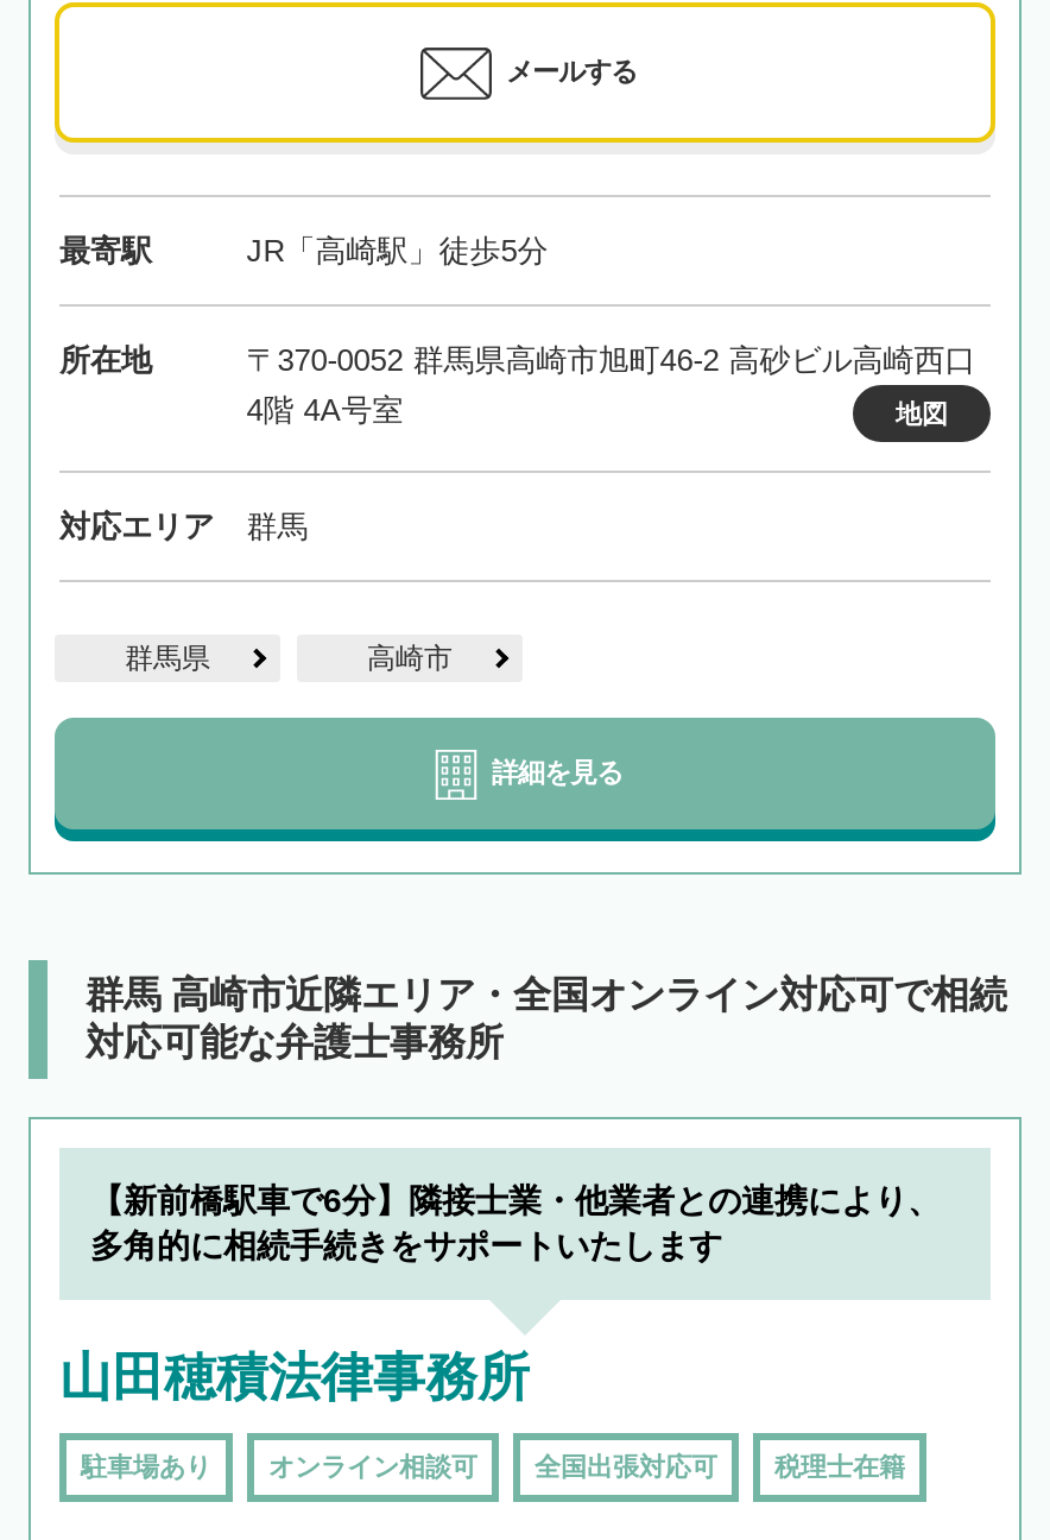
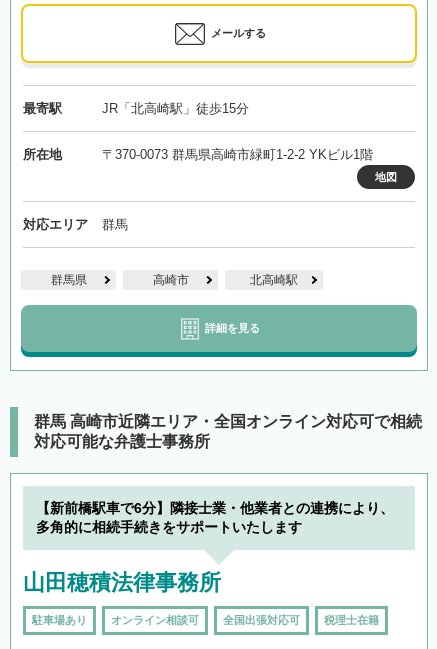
[246,232,548,268] JR「高崎駅」徒歩5分 -> [102,101,249,116] JR「北高崎駅」徒歩15分
[246,341,976,427] 〒370-0052 群馬県高崎市旭町46-2 高砂ビル高崎西口 | 4階 4A号室 -> [102,147,373,162] 〒370-0073 群馬県高崎市緑町1-2-2 YKビル1階
none -> [250,273,298,287] 北高崎駅

